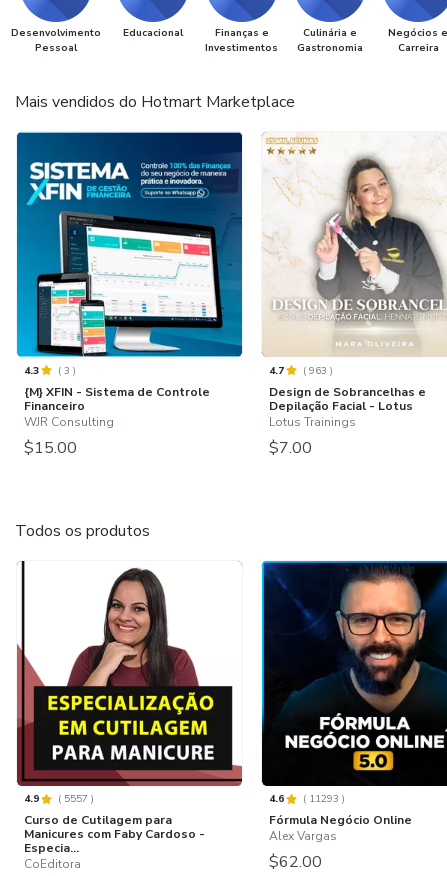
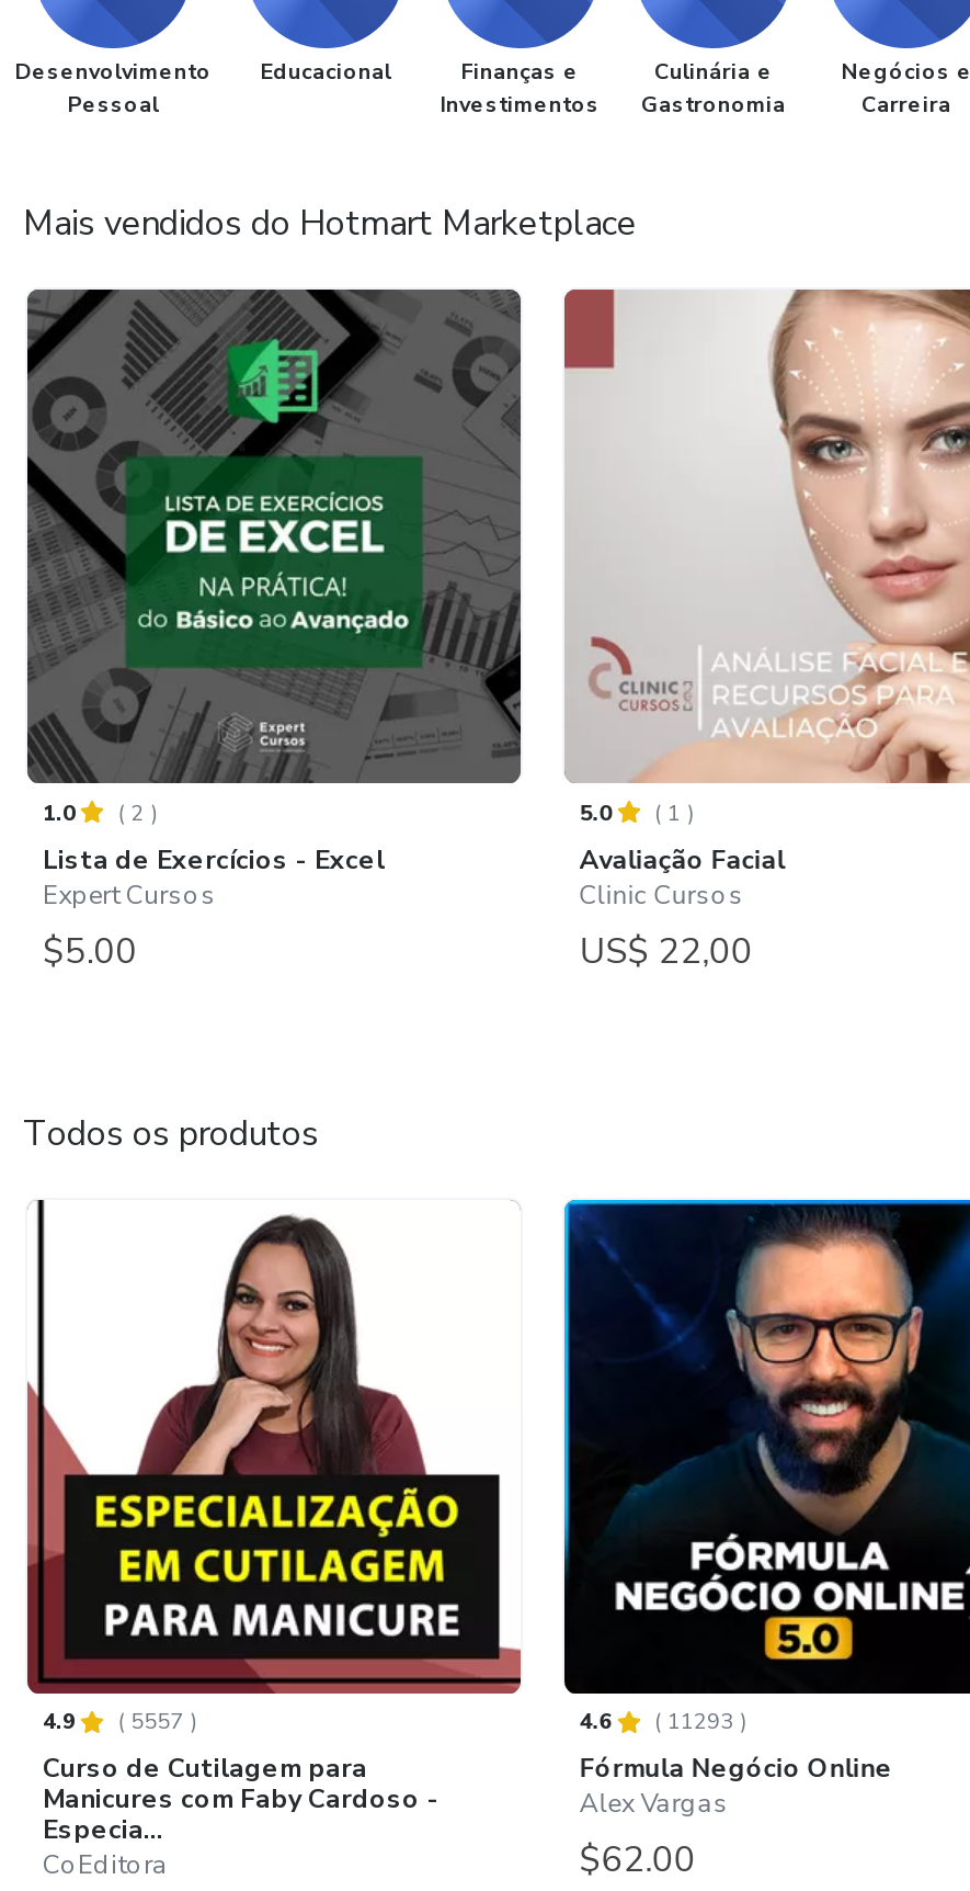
[16,131,243,459] [image] | 4.3 | (3) | {M} XFIN - Sistema de Controle | Financeiro | WJR Consulting | $15.00 -> [25,287,523,976] [image] | 1.0 | (2) | Lista de Exercícios - Excel | Expert Cursos | $5.00
[262,136,444,459] [image] | 4.7 | (963) | Design de Sobrancelhas e | Depilação Facial - Lotus | Lotus Trainings | $7.00 -> [562,287,963,976] [image] | 5.0 | (1) | Avaliação Facial | Clinic Cursos | US$ 22,00

